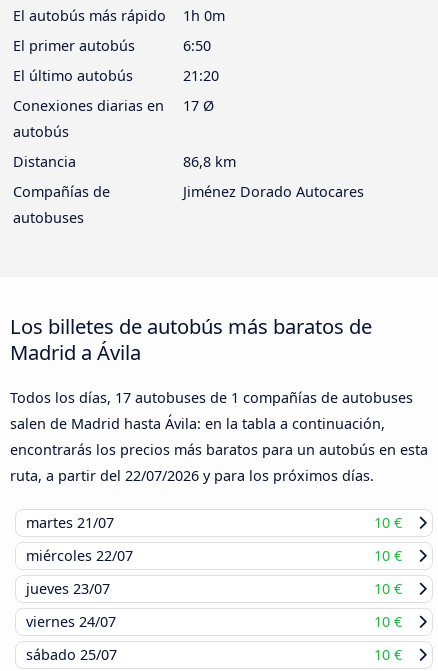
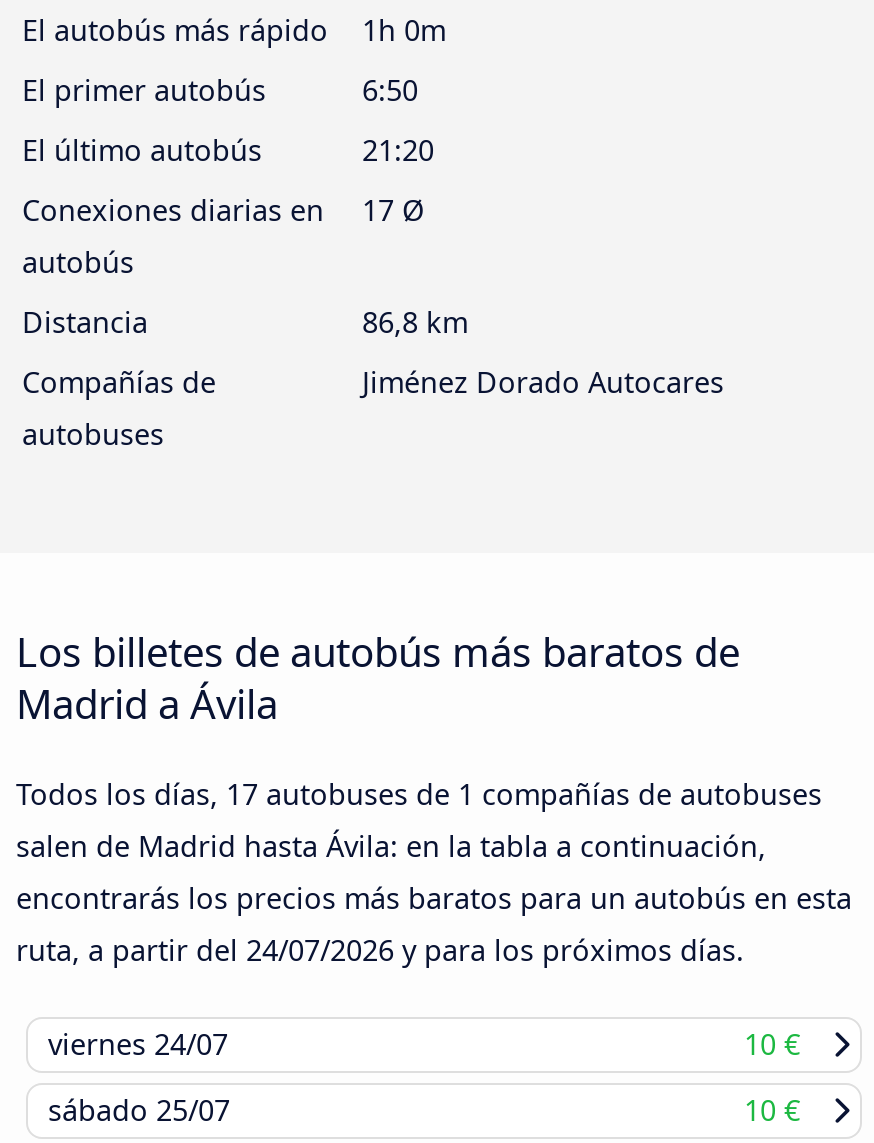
[10,466,402,598] ruta, a partir del 22/07/2026 y para los próximos días. | martes 21/07 | 10 € | miércoles 22/07 | 10 € | jueves 23/07 | 10 € -> [16,932,744,970] ruta, a partir del 24/07/2026 y para los próximos días.

